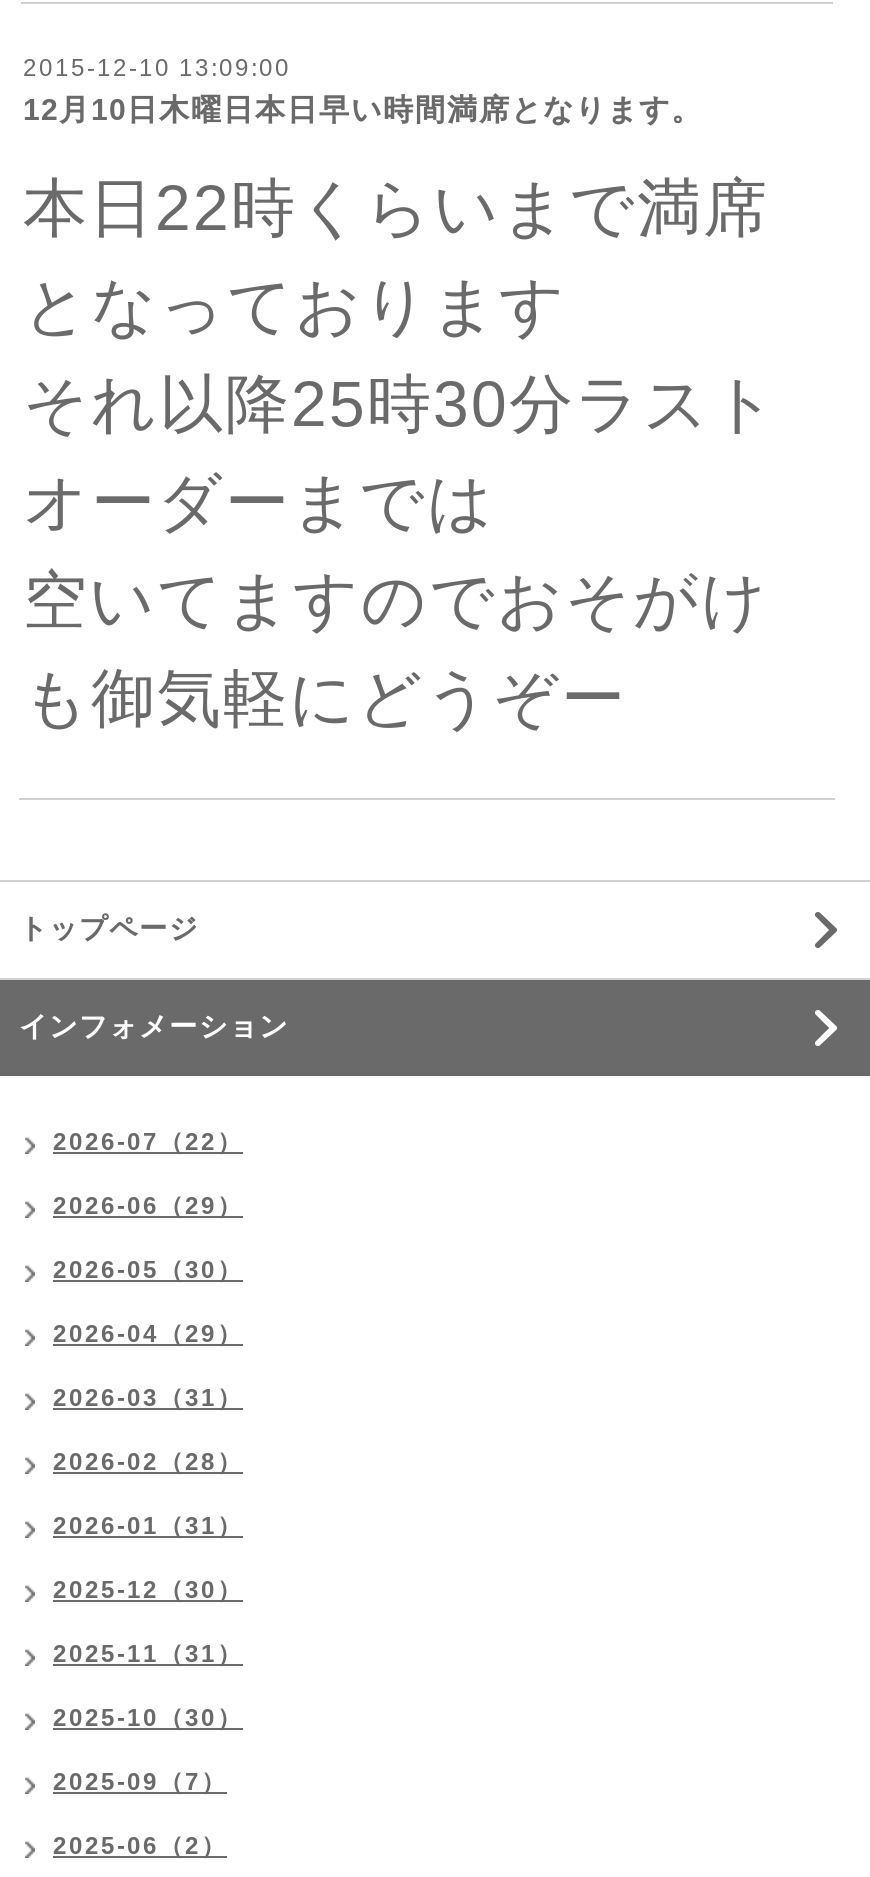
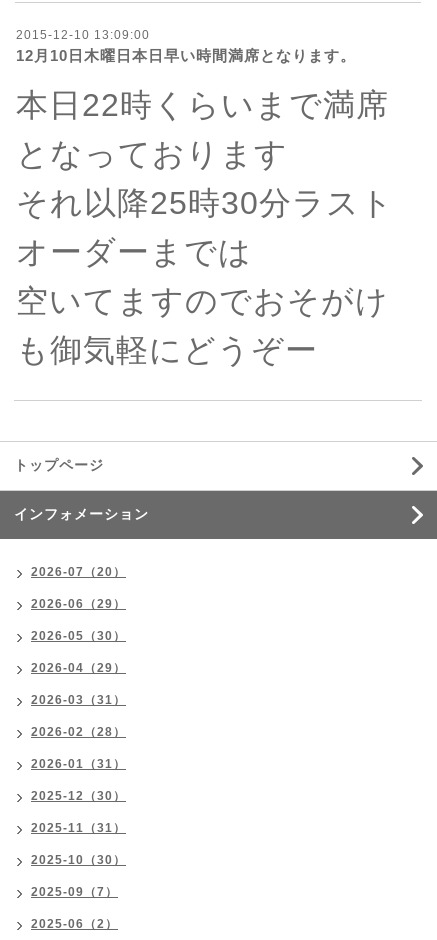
[53,1128,243,1156] 2026-07（22） -> [31,565,126,579] 2026-07（20）

